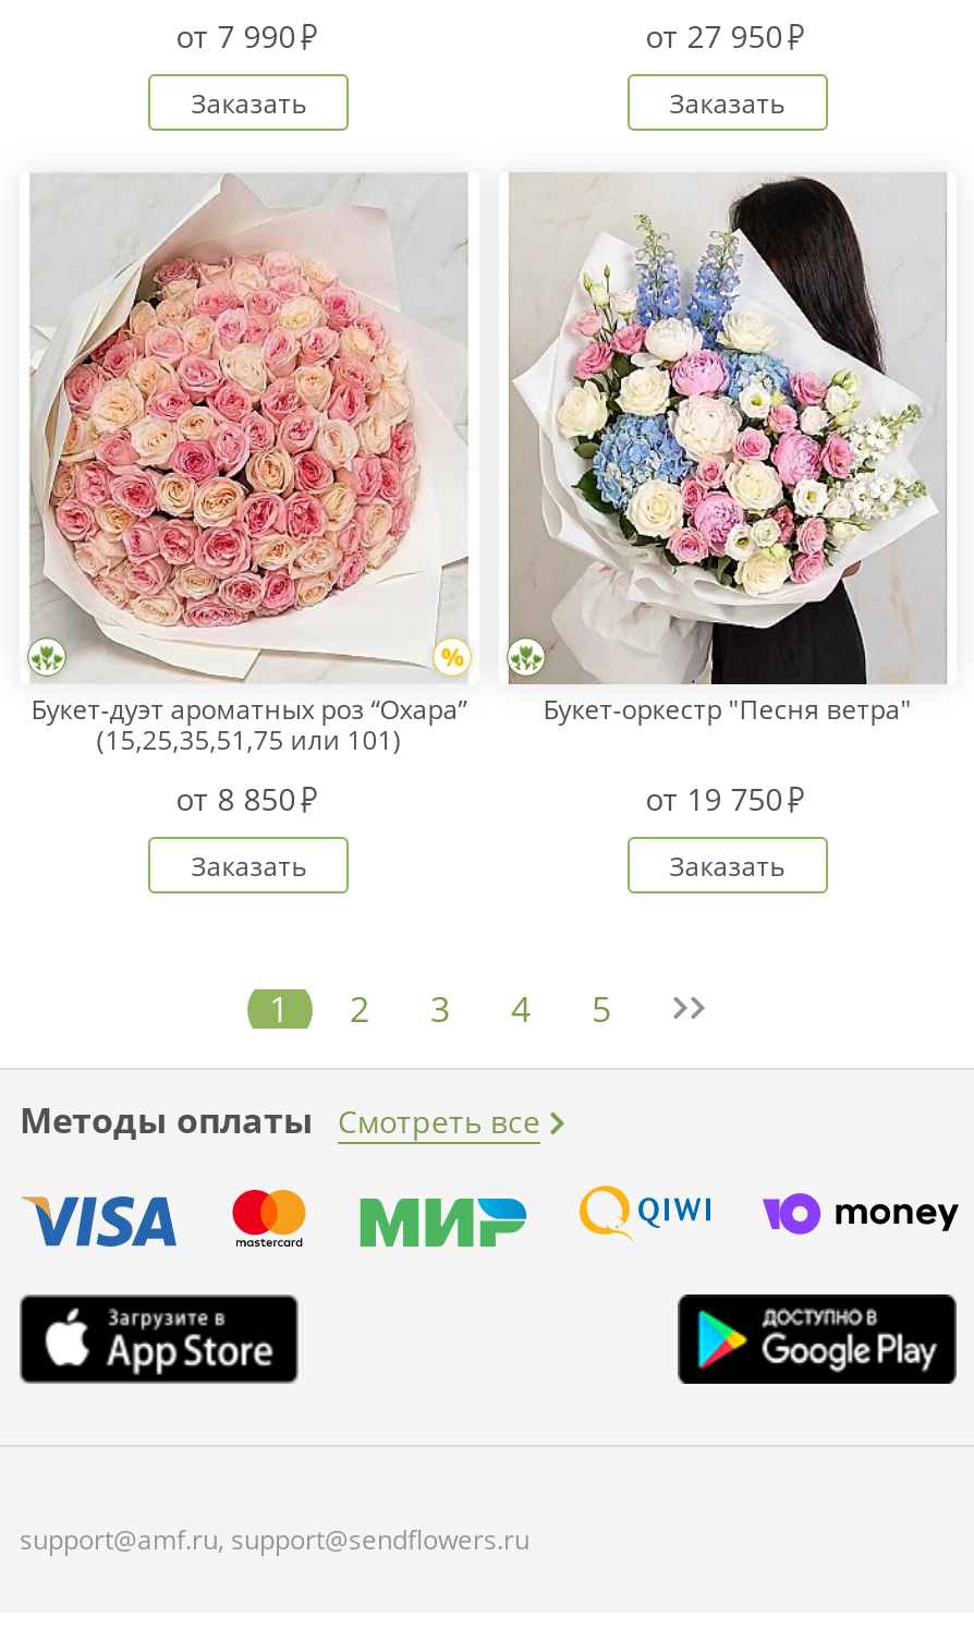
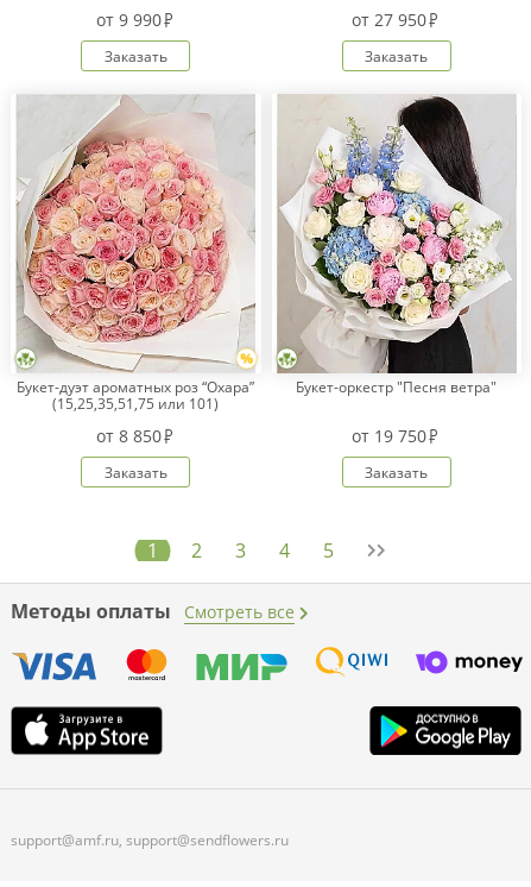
[176,15,296,57] от 7 990 -> [96,8,161,31] от 9 990

